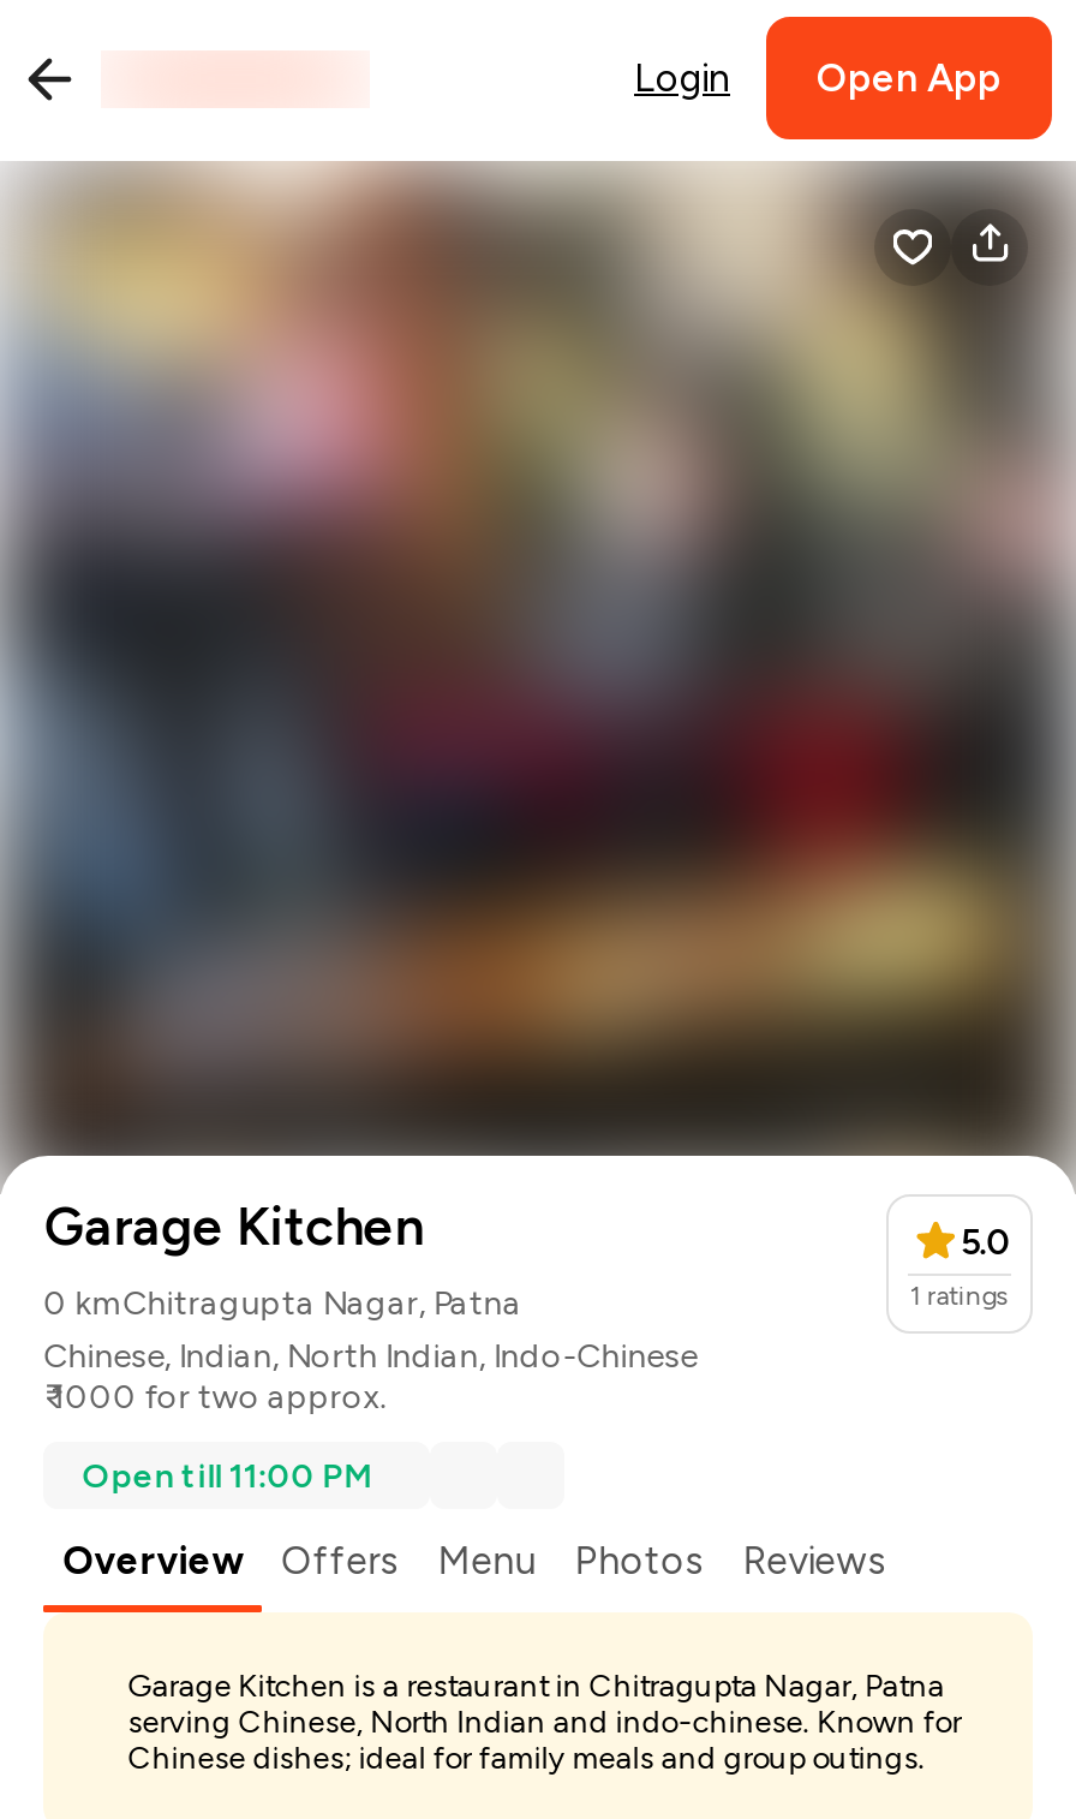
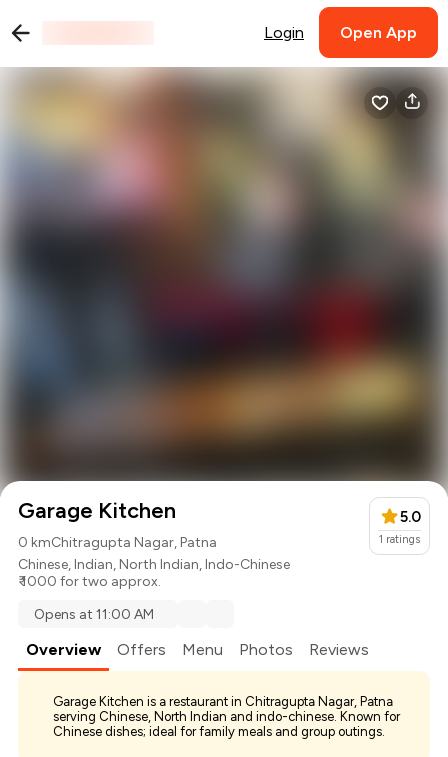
[82,1456,373,1497] Open till 11:00 PM -> [34,606,154,623] Opens at 11:00 AM

